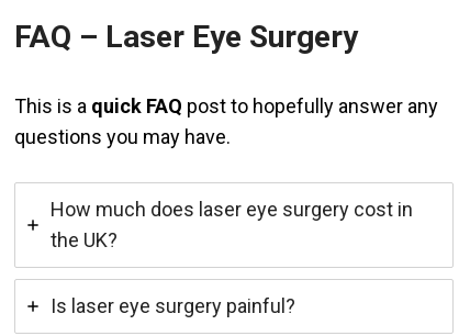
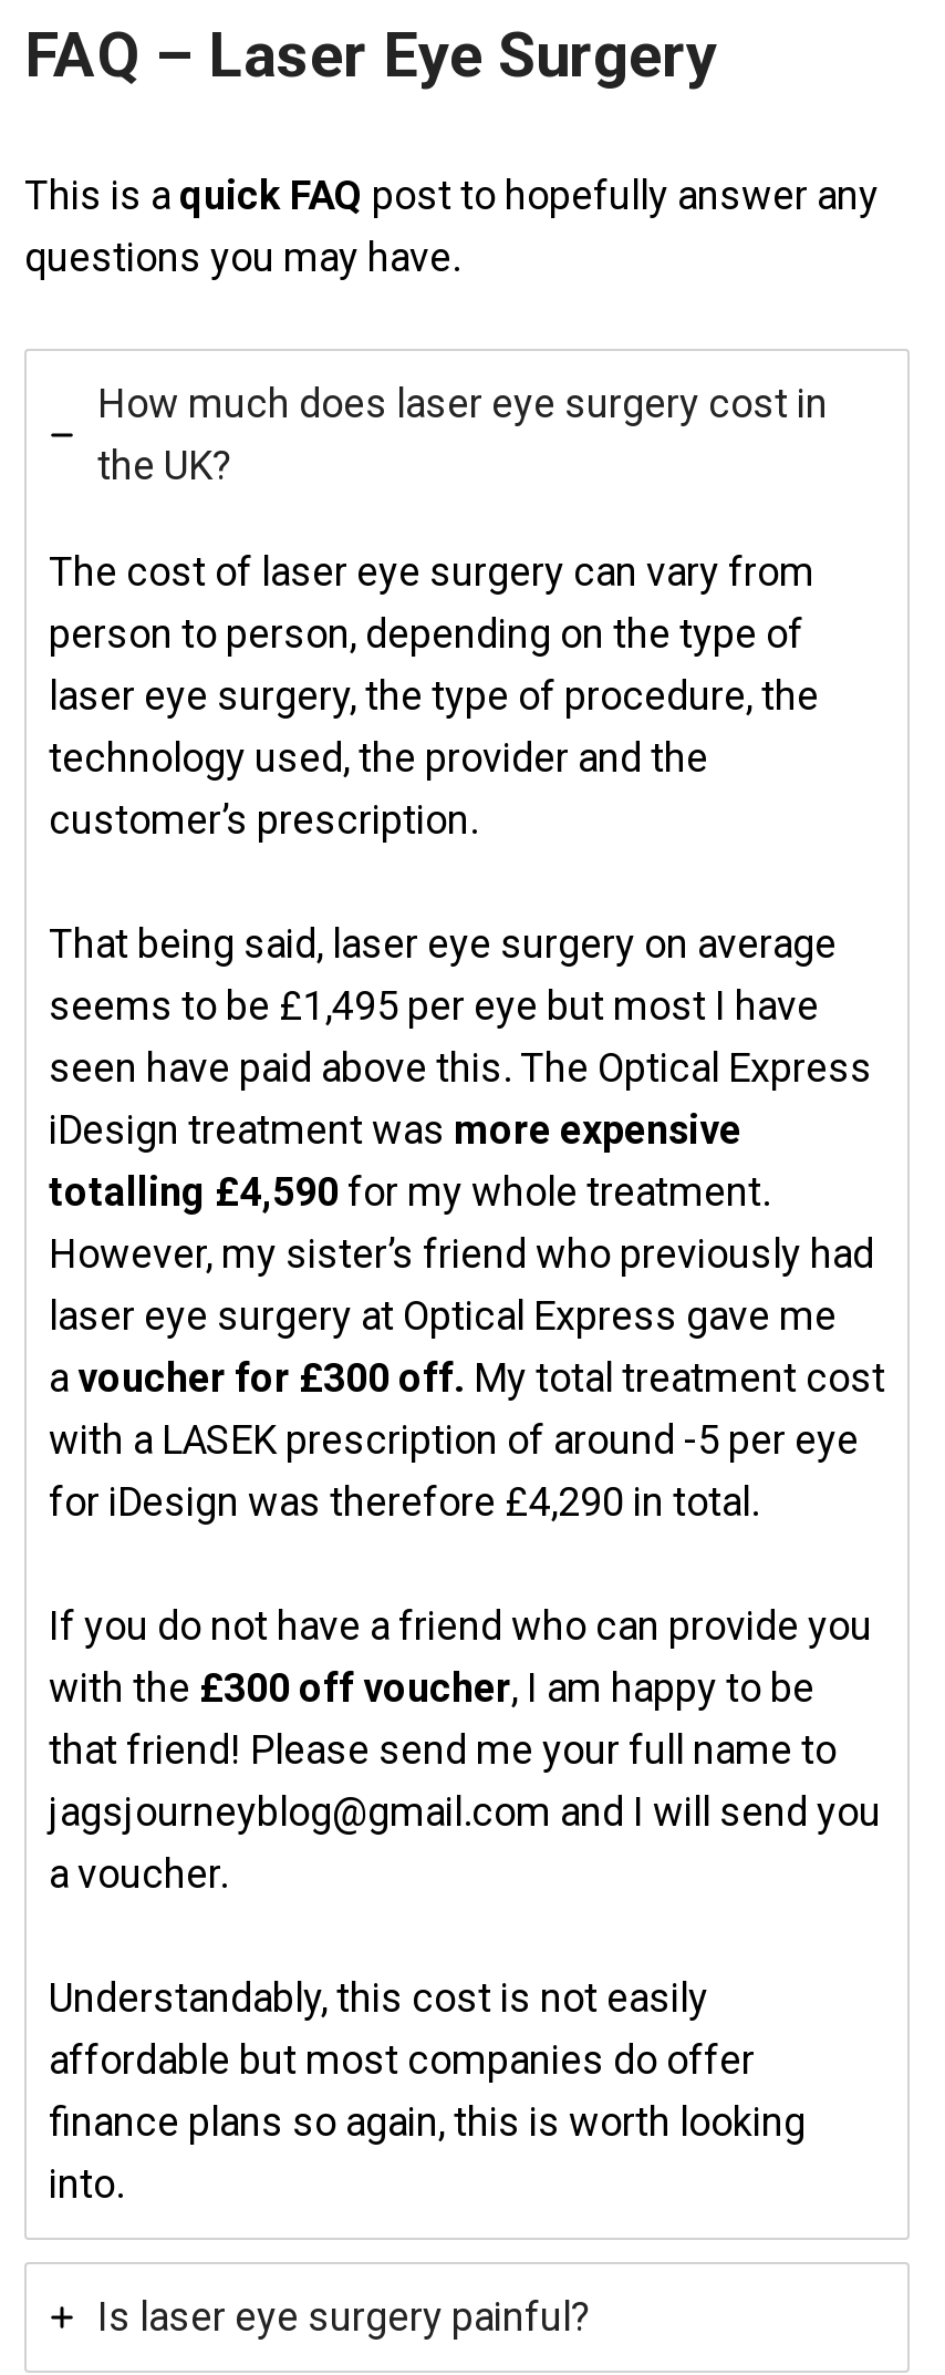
none -> [49,547,885,2206] The cost of laser eye surgery can vary from | person to person, depending on the type of | laser eye surgery, the type of procedure, the | technology used, the provider and the | customer’s prescription. | That being said, laser eye surgery on average | seems to be £1,495 per eye but most I have | seen have paid above this. The Optical Express | iDesign treatment was more expensive | totalling £4,590 for my whole treatment. | However, my sister’s friend who previously had | laser eye surgery at Optical Express gave me | a voucher for £300 off. My total treatment cost | with a LASEK prescription of around -5 per eye | for iDesign was therefore £4,290 in total. | If you do not have a friend who can provide you | with the £300 off voucher, I am happy to be | that friend! Please send me your full name to | jagsjourneyblog@gmail.com and I will send you | a voucher. | Understandably, this cost is not easily | affordable but most companies do offer | finance plans so again, this is worth looking | into.

